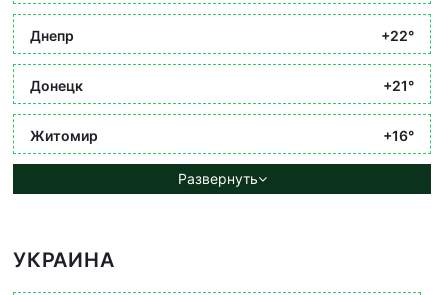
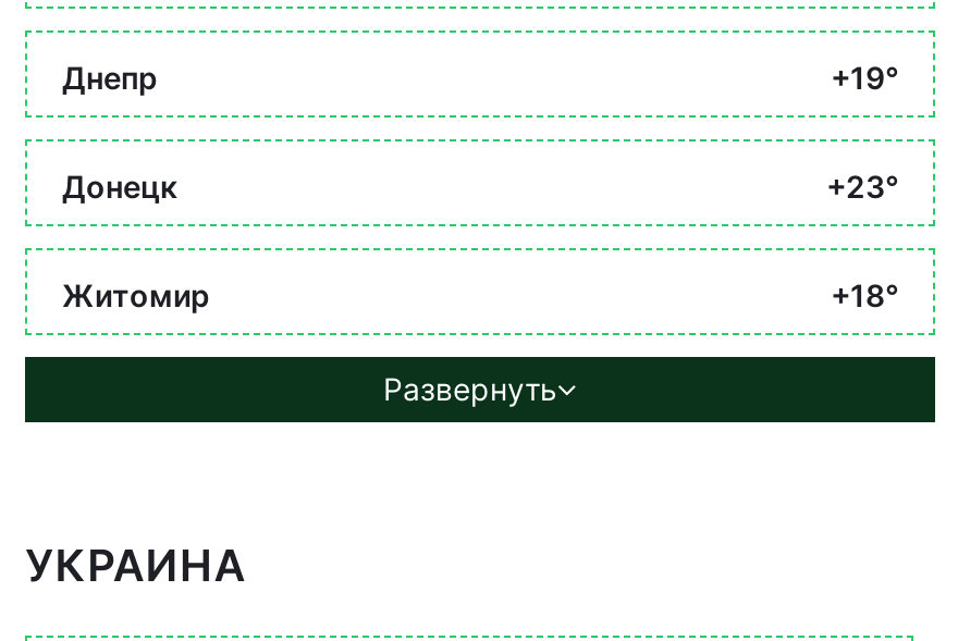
[381,26,414,43] +22° -> [831,58,898,95] +19°
[383,76,414,93] +21° -> [826,167,898,204] +23°
[383,126,414,143] +16° -> [831,275,898,312] +18°

